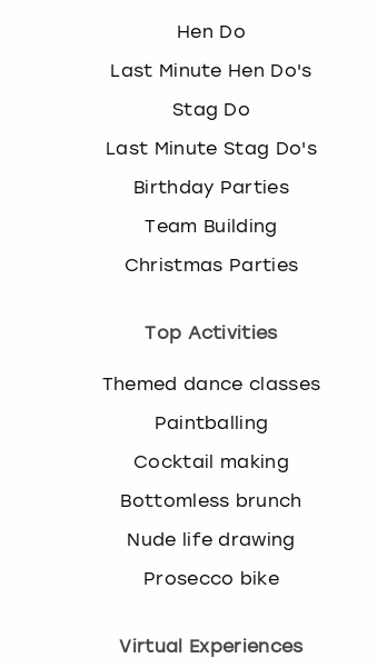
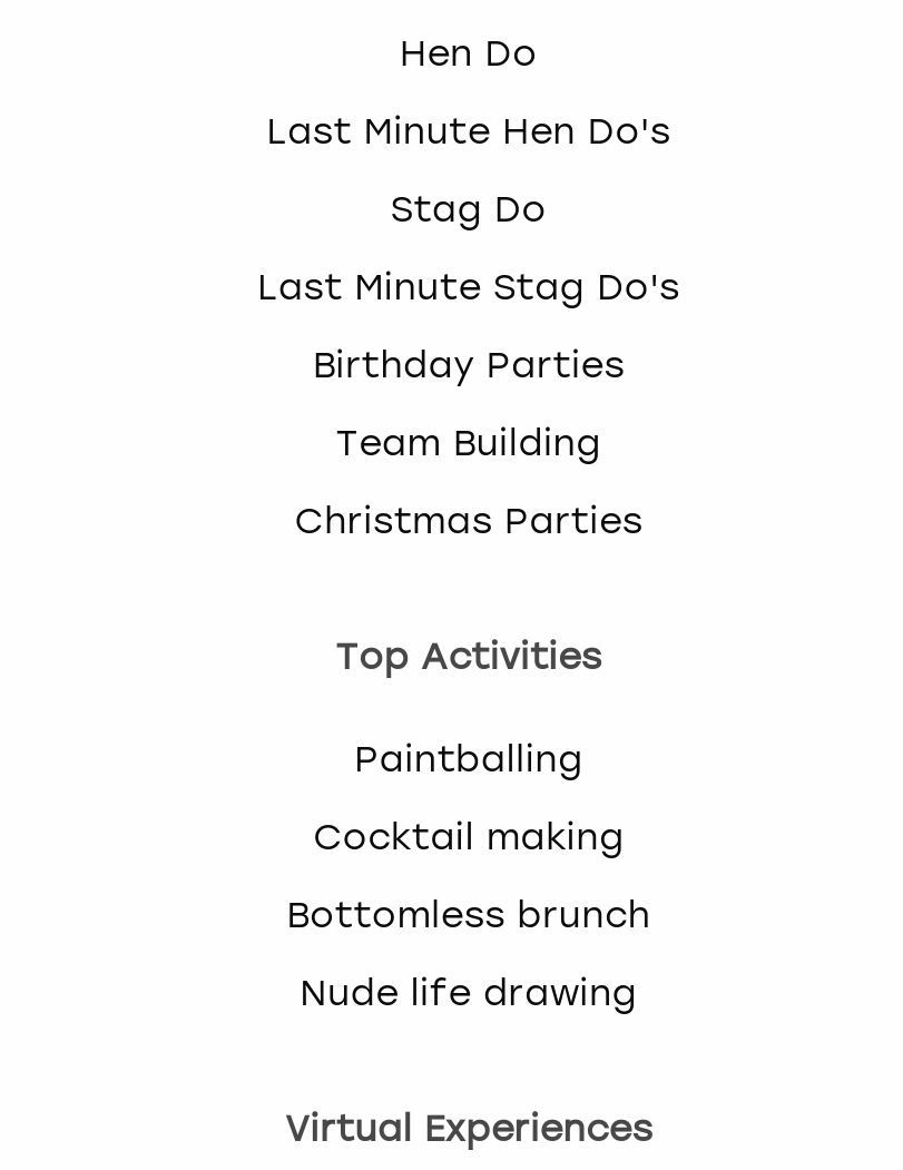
[102,374,321,395] Themed dance classes -> none
[143,568,279,589] Prosecco bike -> none

